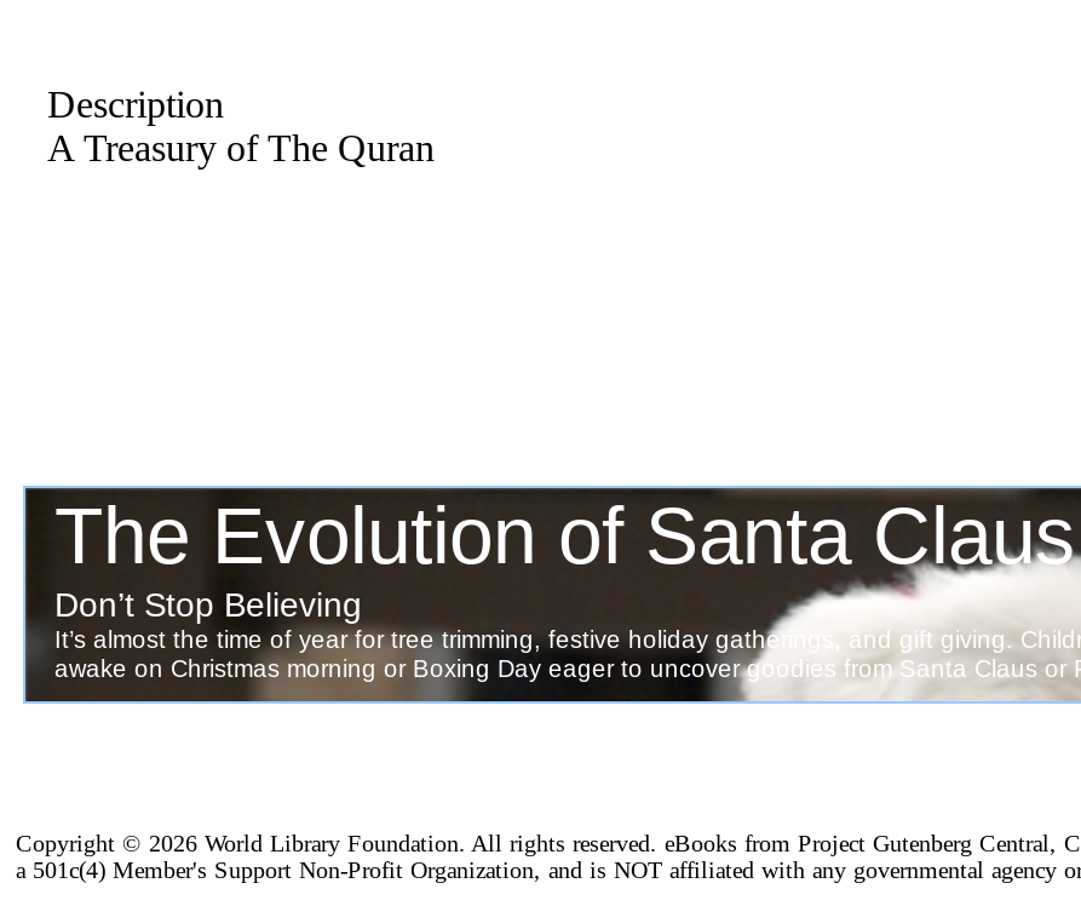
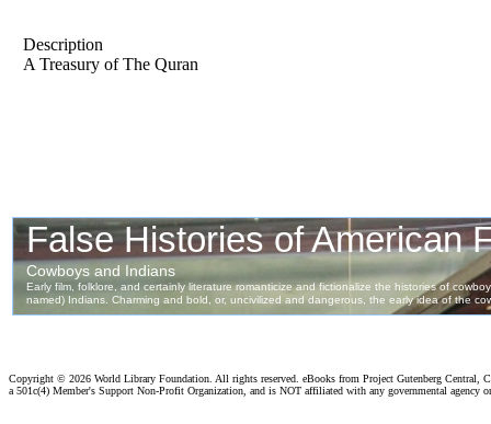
[23,488,1074,704] [image] -> [12,217,488,316] [image]

